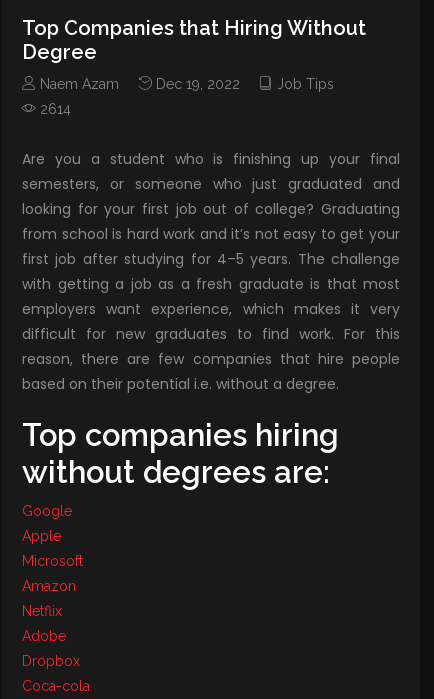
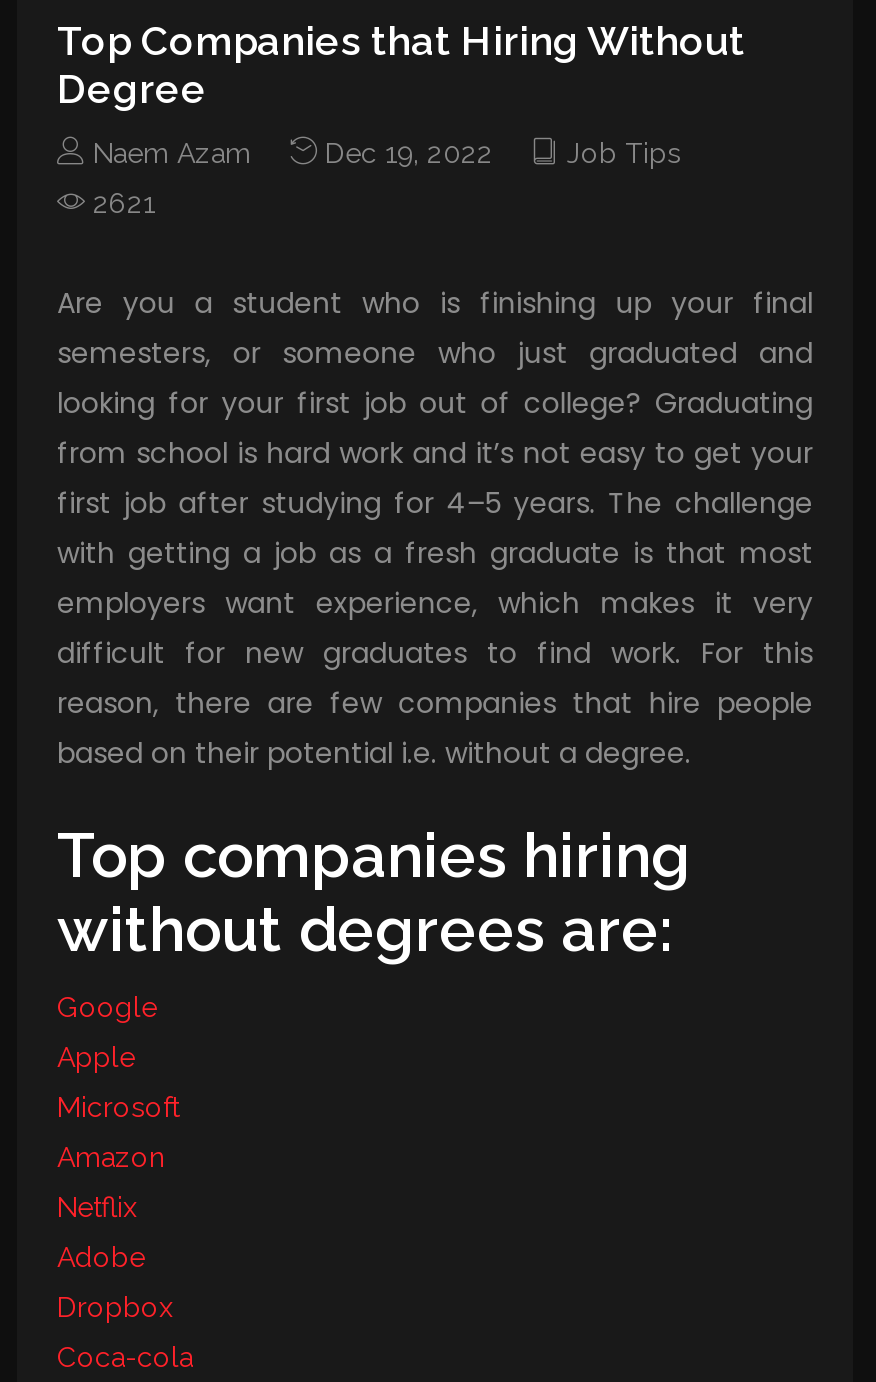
[36,101,71,117] 2614 -> [85,187,155,219] 2621

